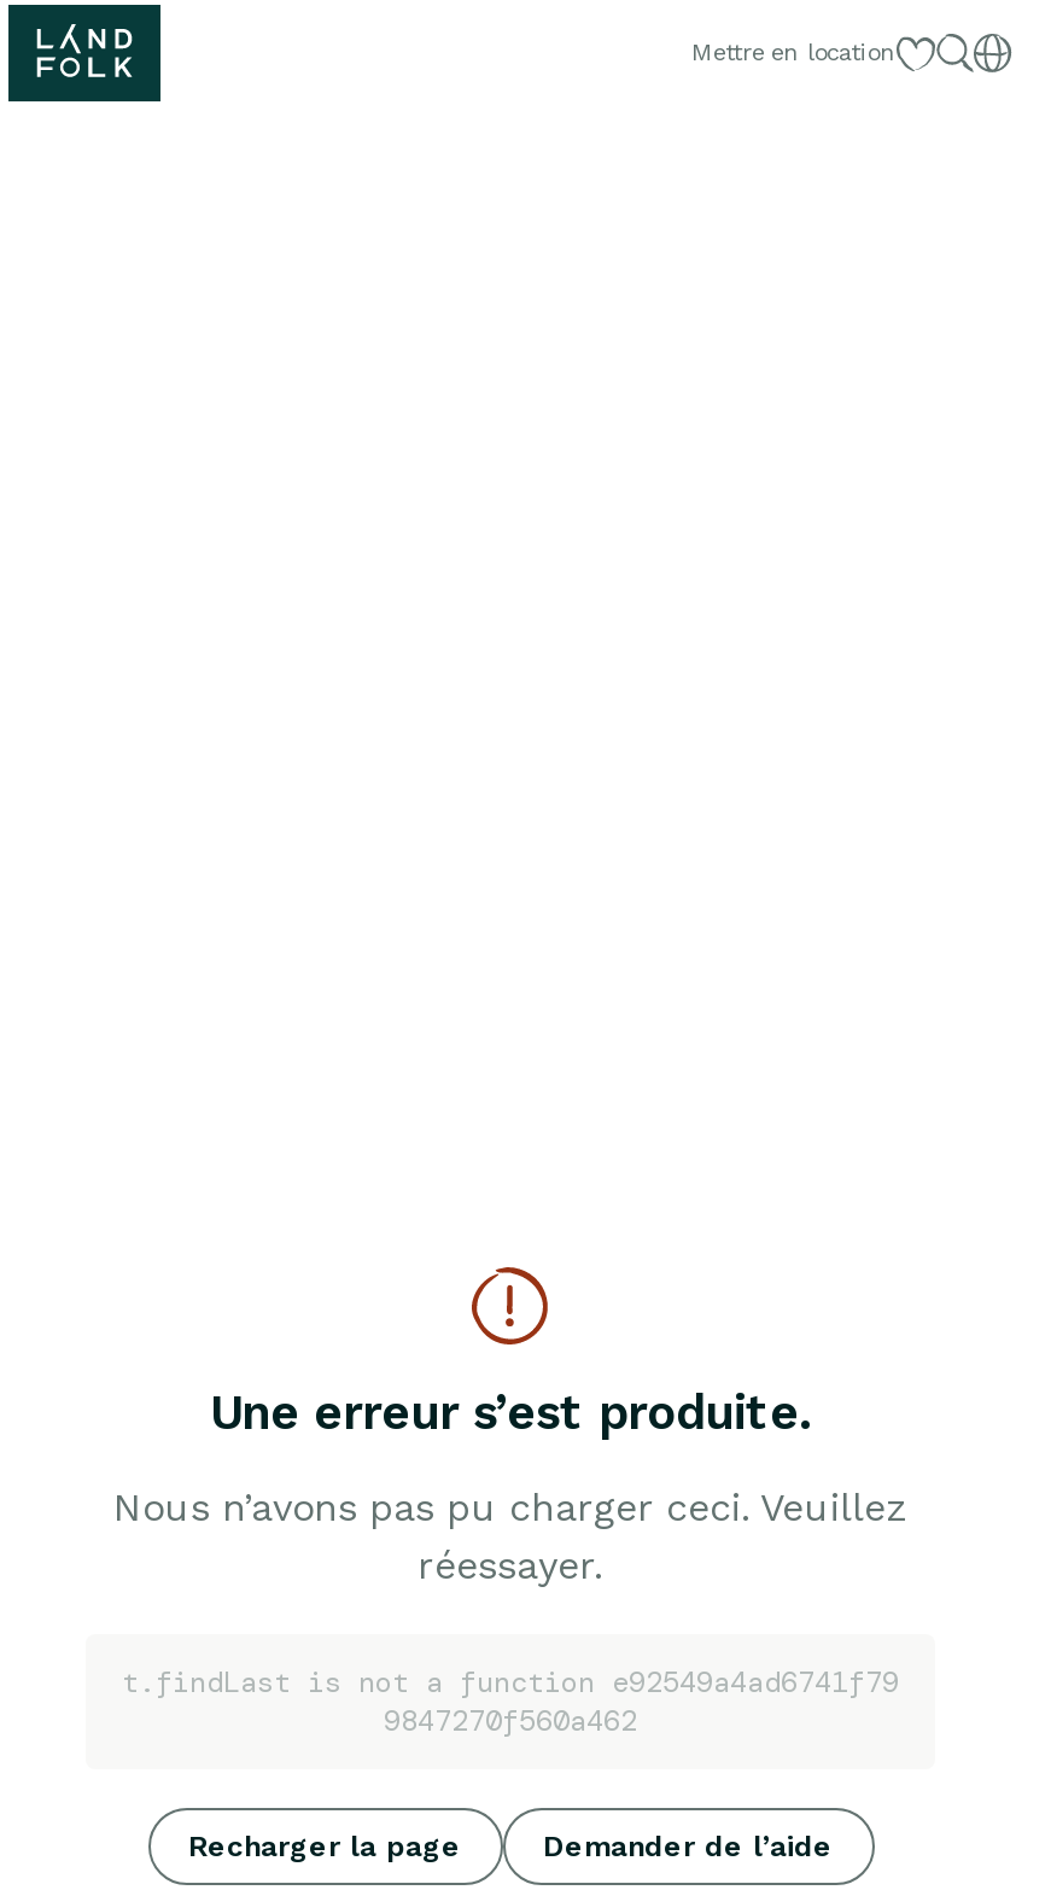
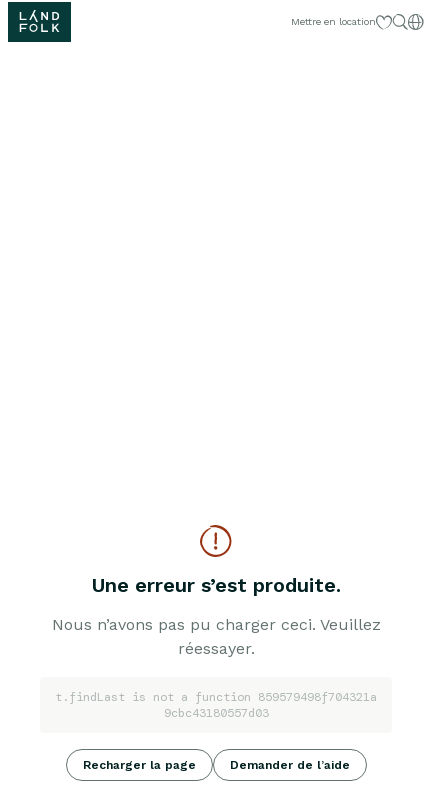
[122,1662,899,1739] t.findLast is not a function e92549a4ad6741f79 | 9847270f560a462 -> [55,688,377,720] t.findLast is not a function 859579498f704321a | 9cbc43180557d03

